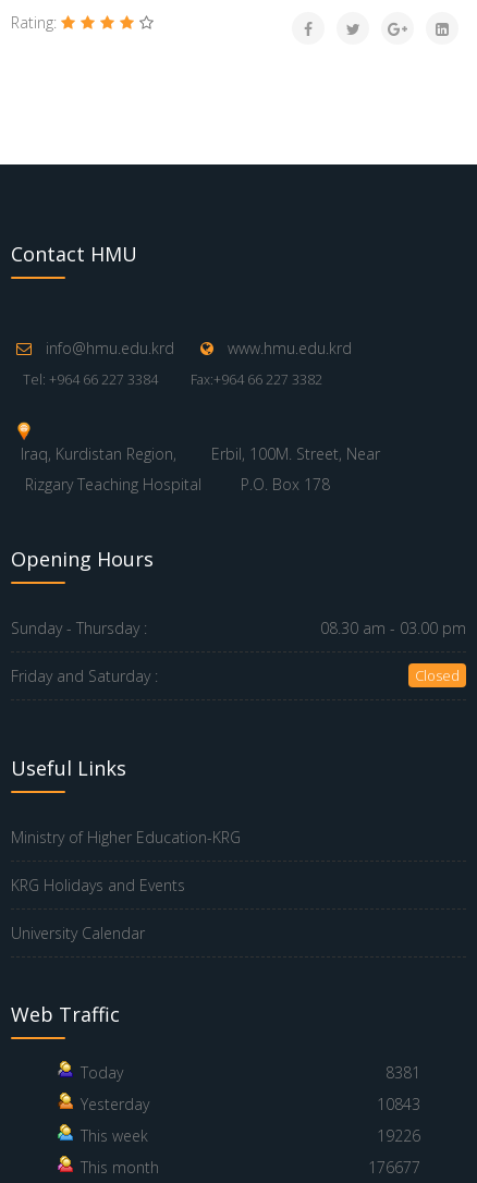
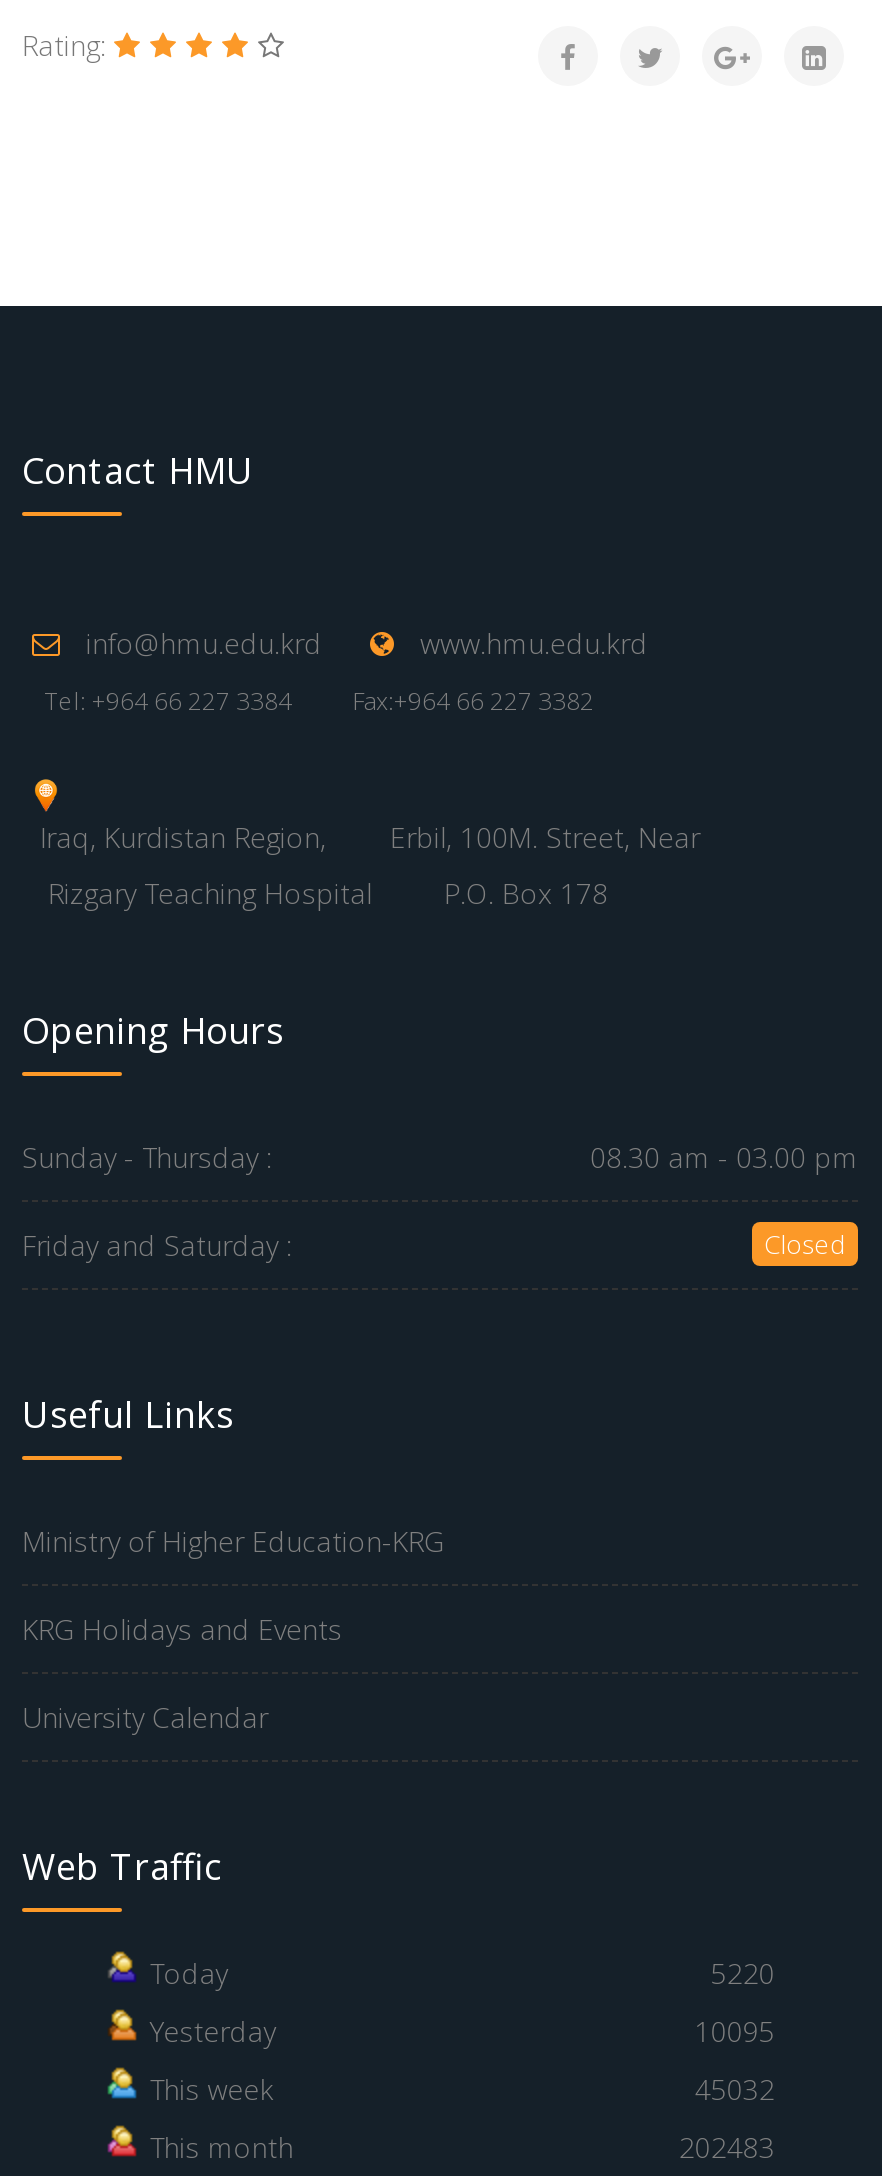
[386,1062,421,1083] 8381 -> [710,1955,774,1993] 5220
[377,1094,421,1115] 10843 -> [694,2013,774,2051] 10095
[377,1126,421,1146] 19226 -> [694,2071,774,2109] 45032
[368,1157,421,1178] 176677 -> [678,2129,774,2167] 202483

